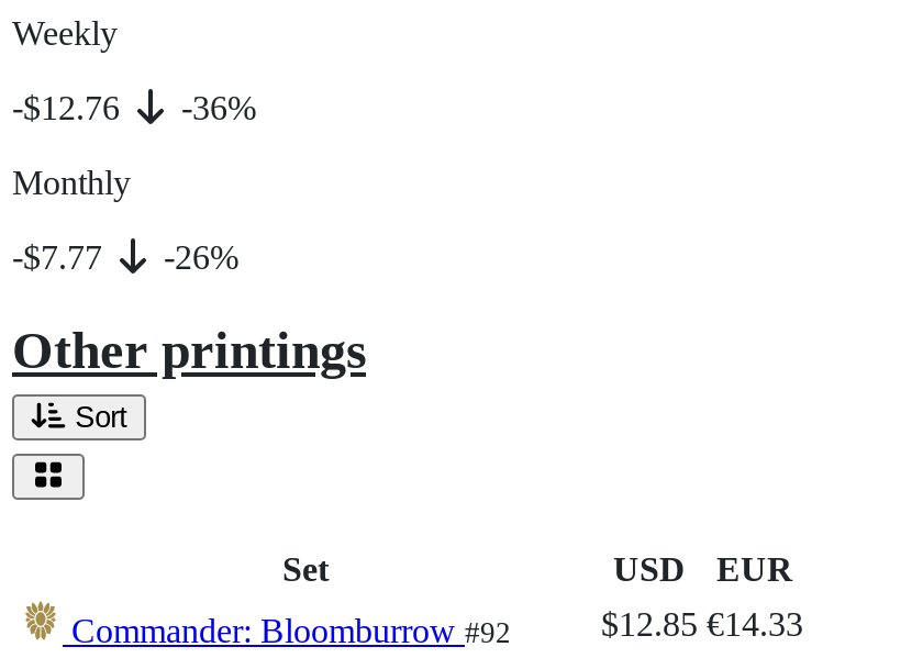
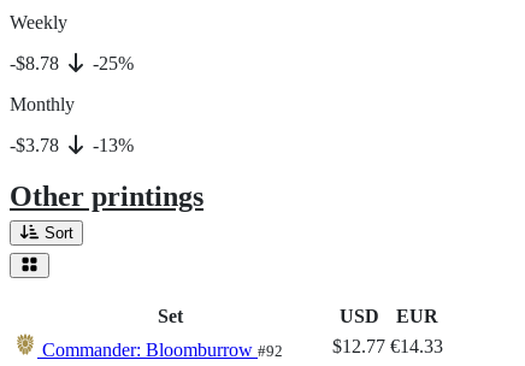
[12,88,129,126] -$12.76 -> [10,53,64,73] -$8.78
[173,88,256,126] -36% -> [88,53,134,73] -25%
[12,238,111,275] -$7.77 -> [10,134,64,155] -$3.78
[155,238,238,275] -26% -> [88,134,134,155] -13%
[601,604,803,642] $12.85 €14.33 -> [332,335,443,356] $12.77 €14.33

